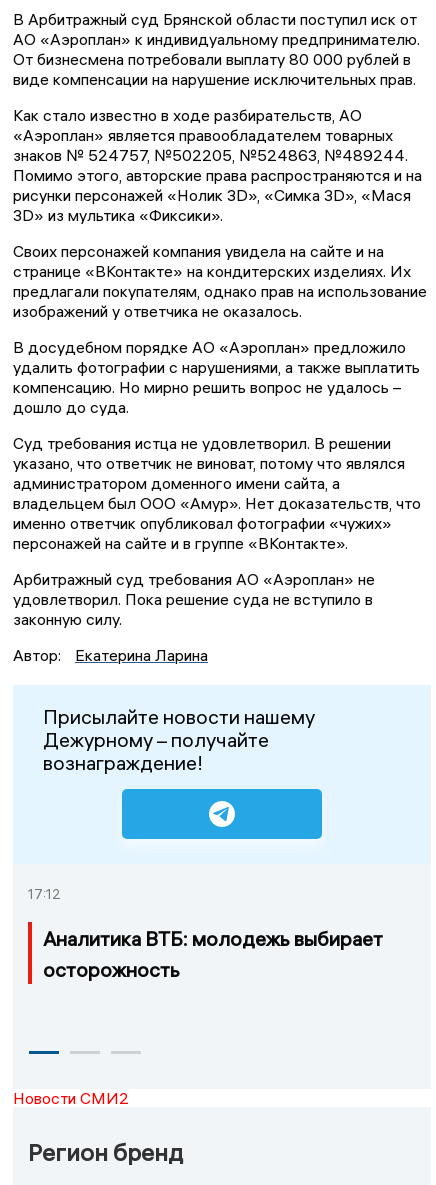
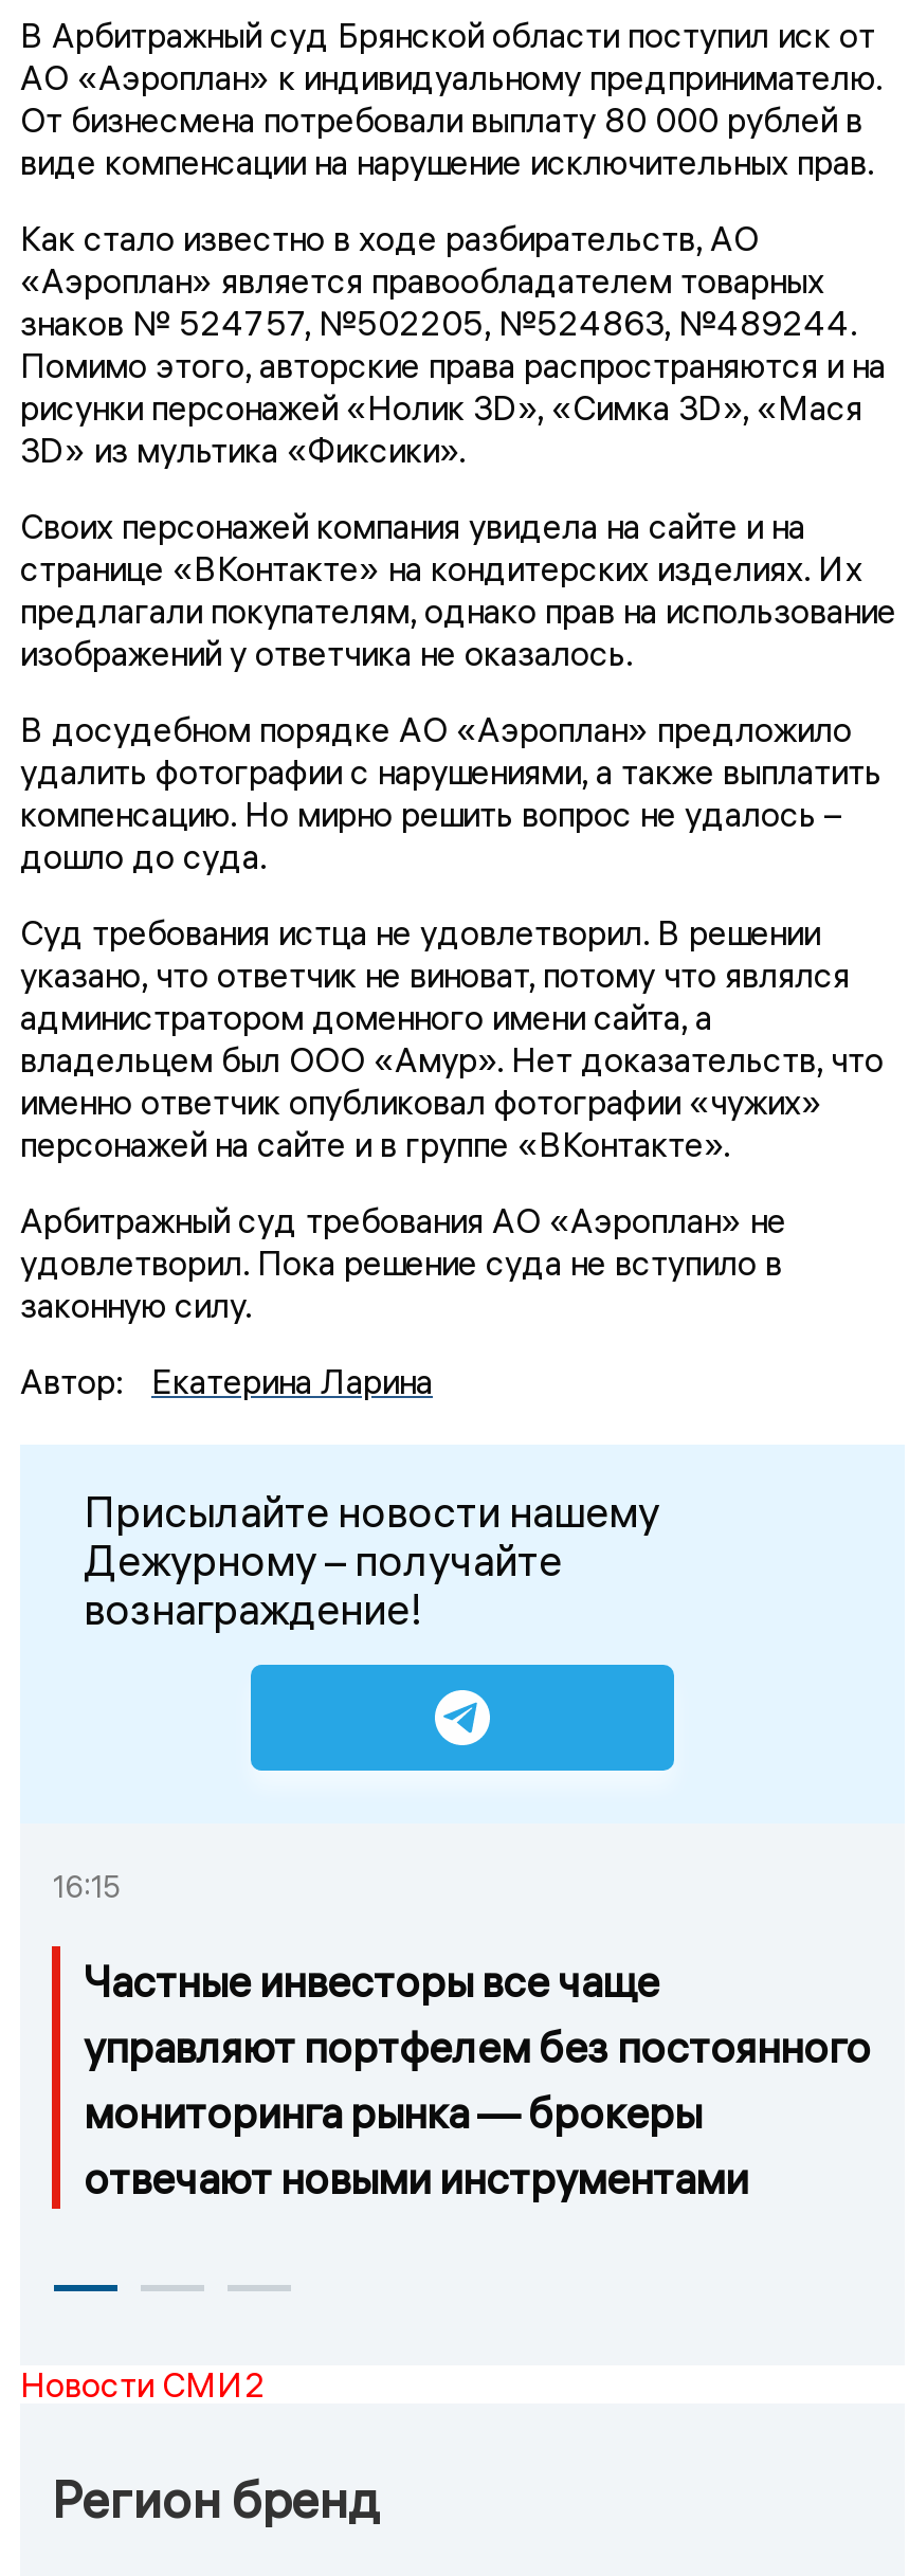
[28,885,61,903] 17:12 -> [52,1867,122,1905] 16:15
[43,926,383,982] Аналитика ВТБ: молодежь выбирает | осторожность -> [84,1954,871,2204] Частные инвесторы все чаще | управляют портфелем без постоянного | мониторинга рынка — брокеры | отвечают новыми инструментами

